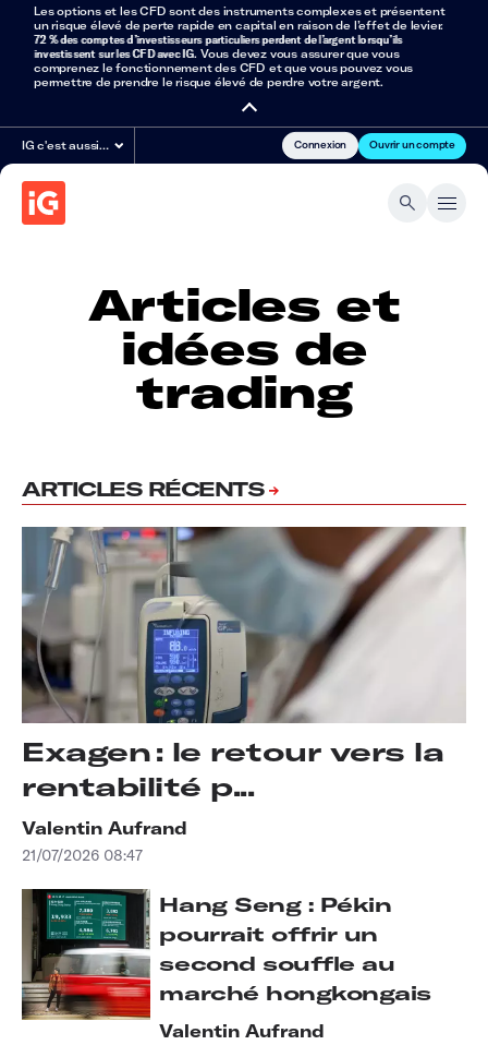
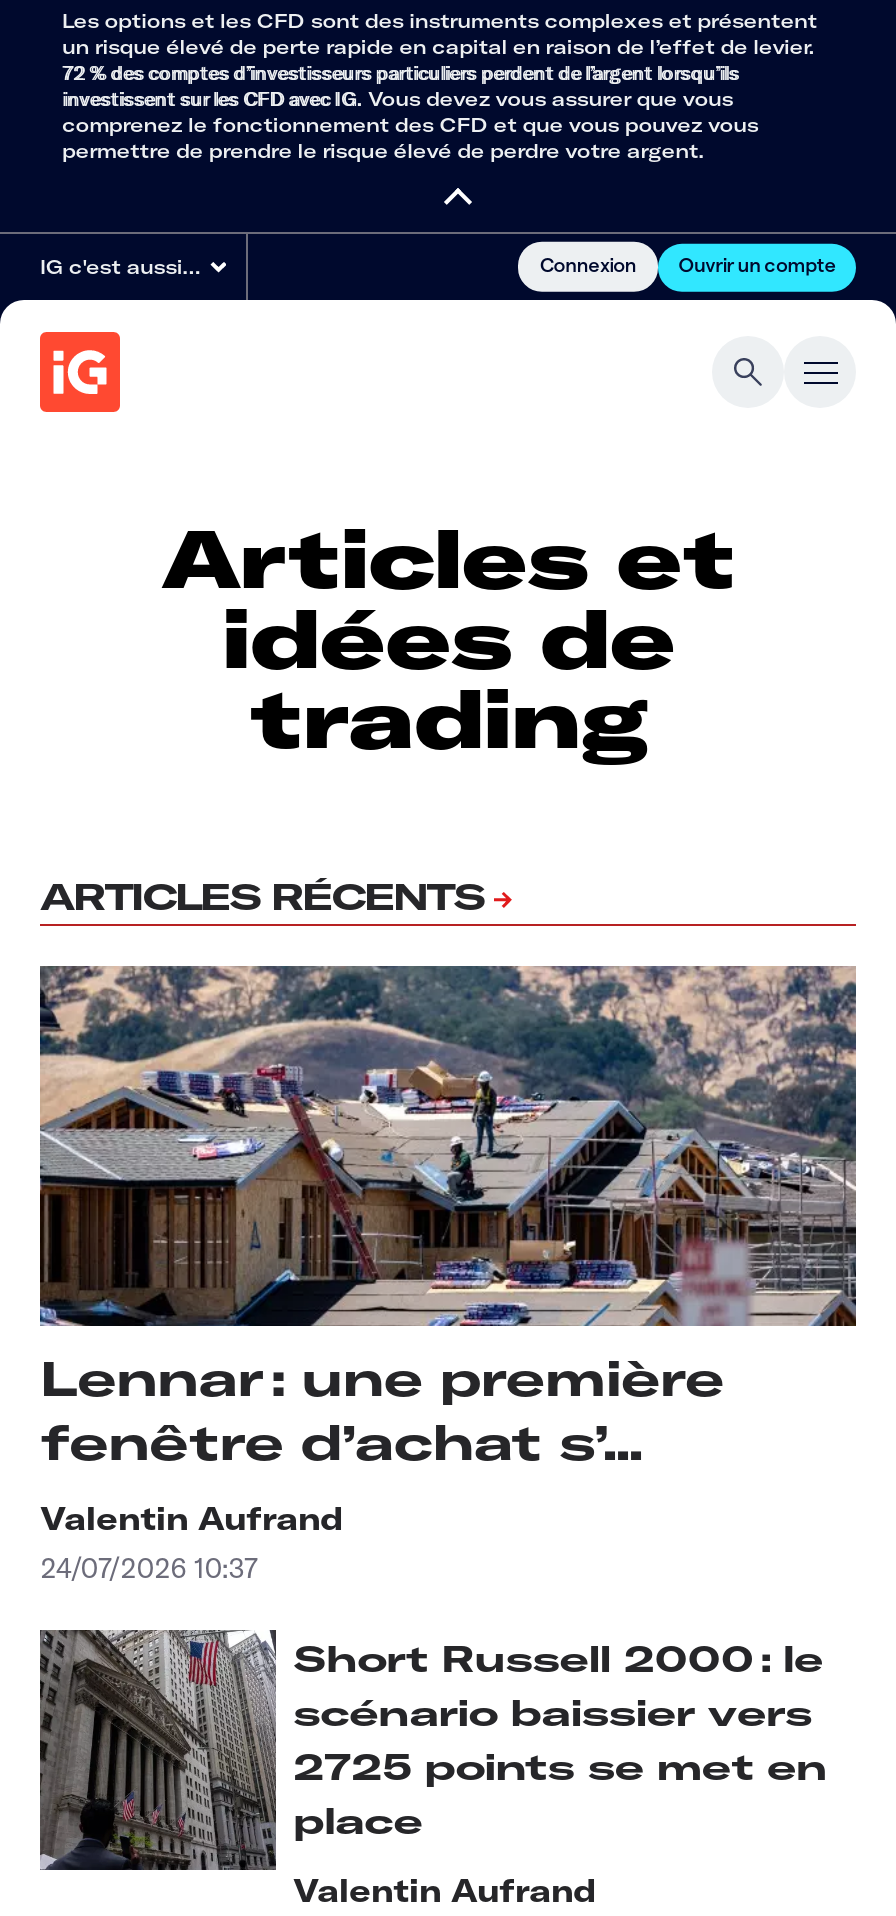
[21,526,466,803] [image] | Exagen : le retour vers la | rentabilité p... -> [38,964,858,1473] [image] | Lennar : une première | fenêtre d’achat s’...
[22,846,143,865] 21/07/2026 08:47 -> [40,1551,258,1587] 24/07/2026 10:37
[22,888,431,1021] [image] | Hang Seng : Pékin | pourrait offrir un | second souffle au | marché hongkongais -> [38,1630,827,1872] [image] | Short Russell 2000 : le | scénario baissier vers | 2725 points se met en | place

